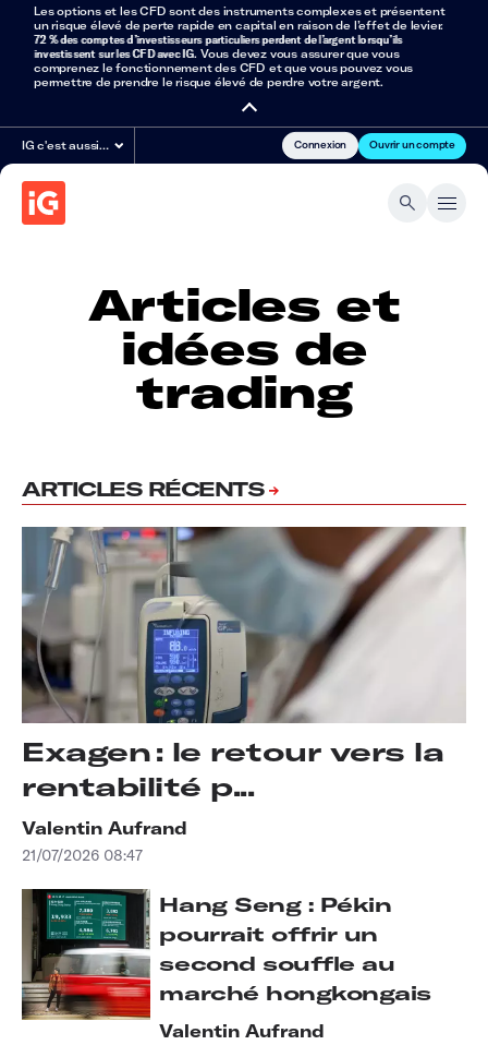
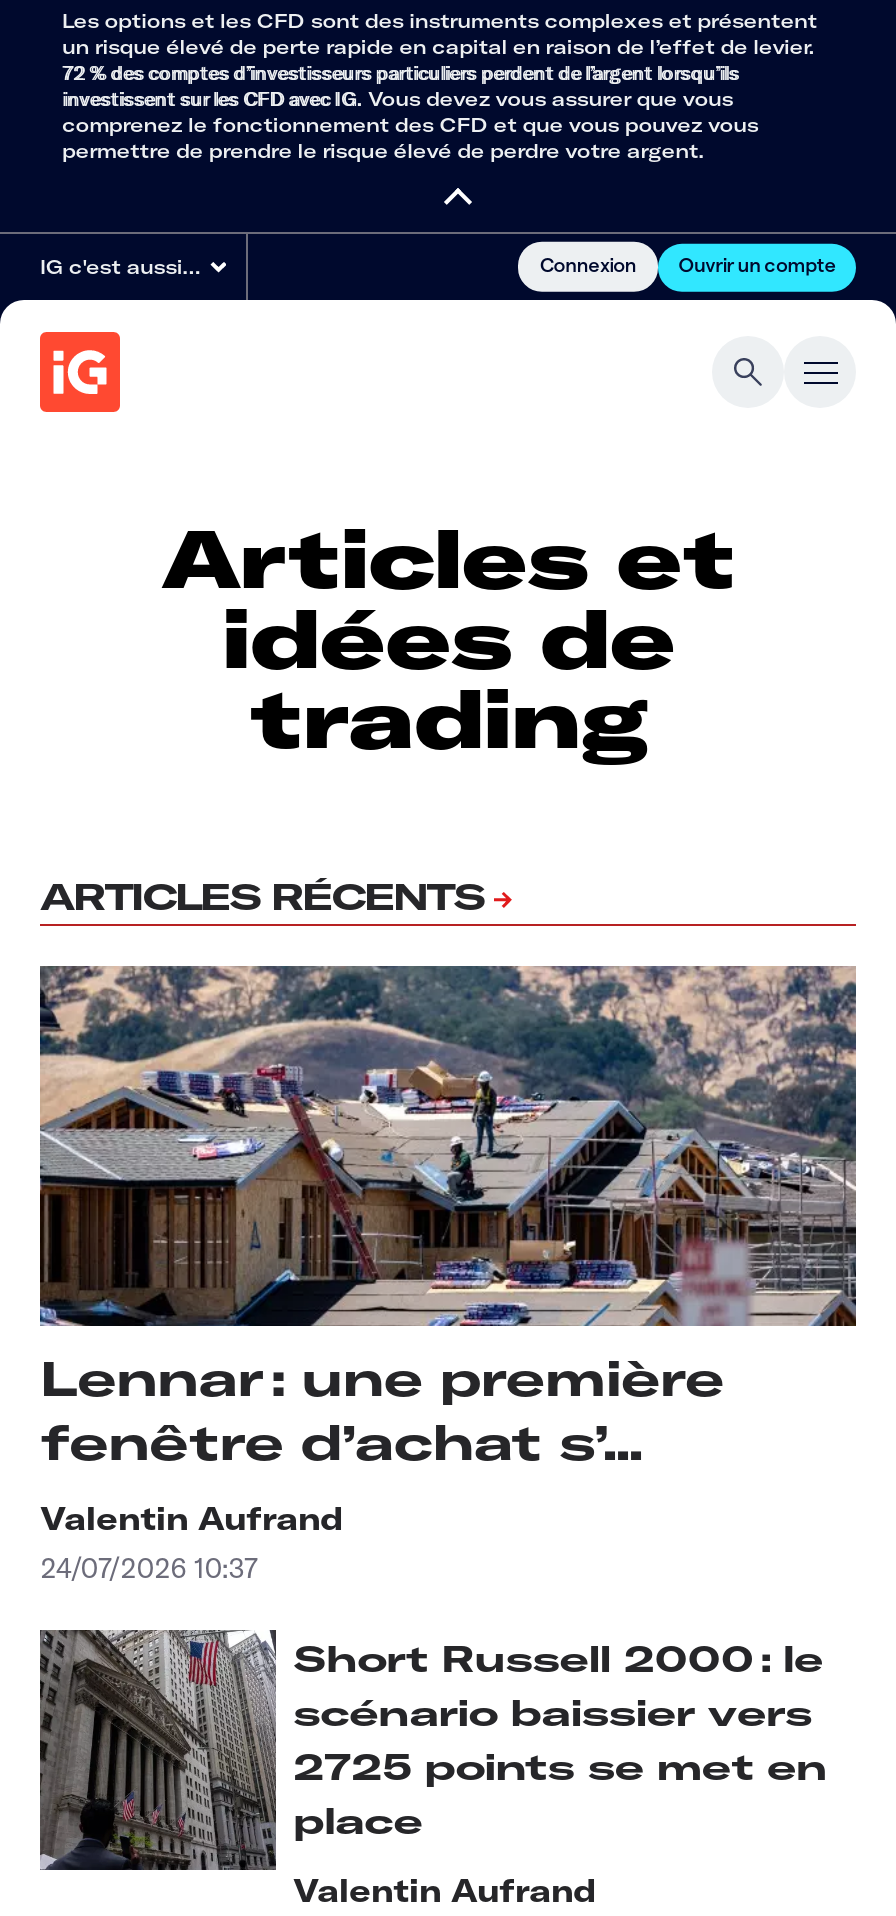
[21,526,466,803] [image] | Exagen : le retour vers la | rentabilité p... -> [38,964,858,1473] [image] | Lennar : une première | fenêtre d’achat s’...
[22,846,143,865] 21/07/2026 08:47 -> [40,1551,258,1587] 24/07/2026 10:37
[22,888,431,1021] [image] | Hang Seng : Pékin | pourrait offrir un | second souffle au | marché hongkongais -> [38,1630,827,1872] [image] | Short Russell 2000 : le | scénario baissier vers | 2725 points se met en | place

